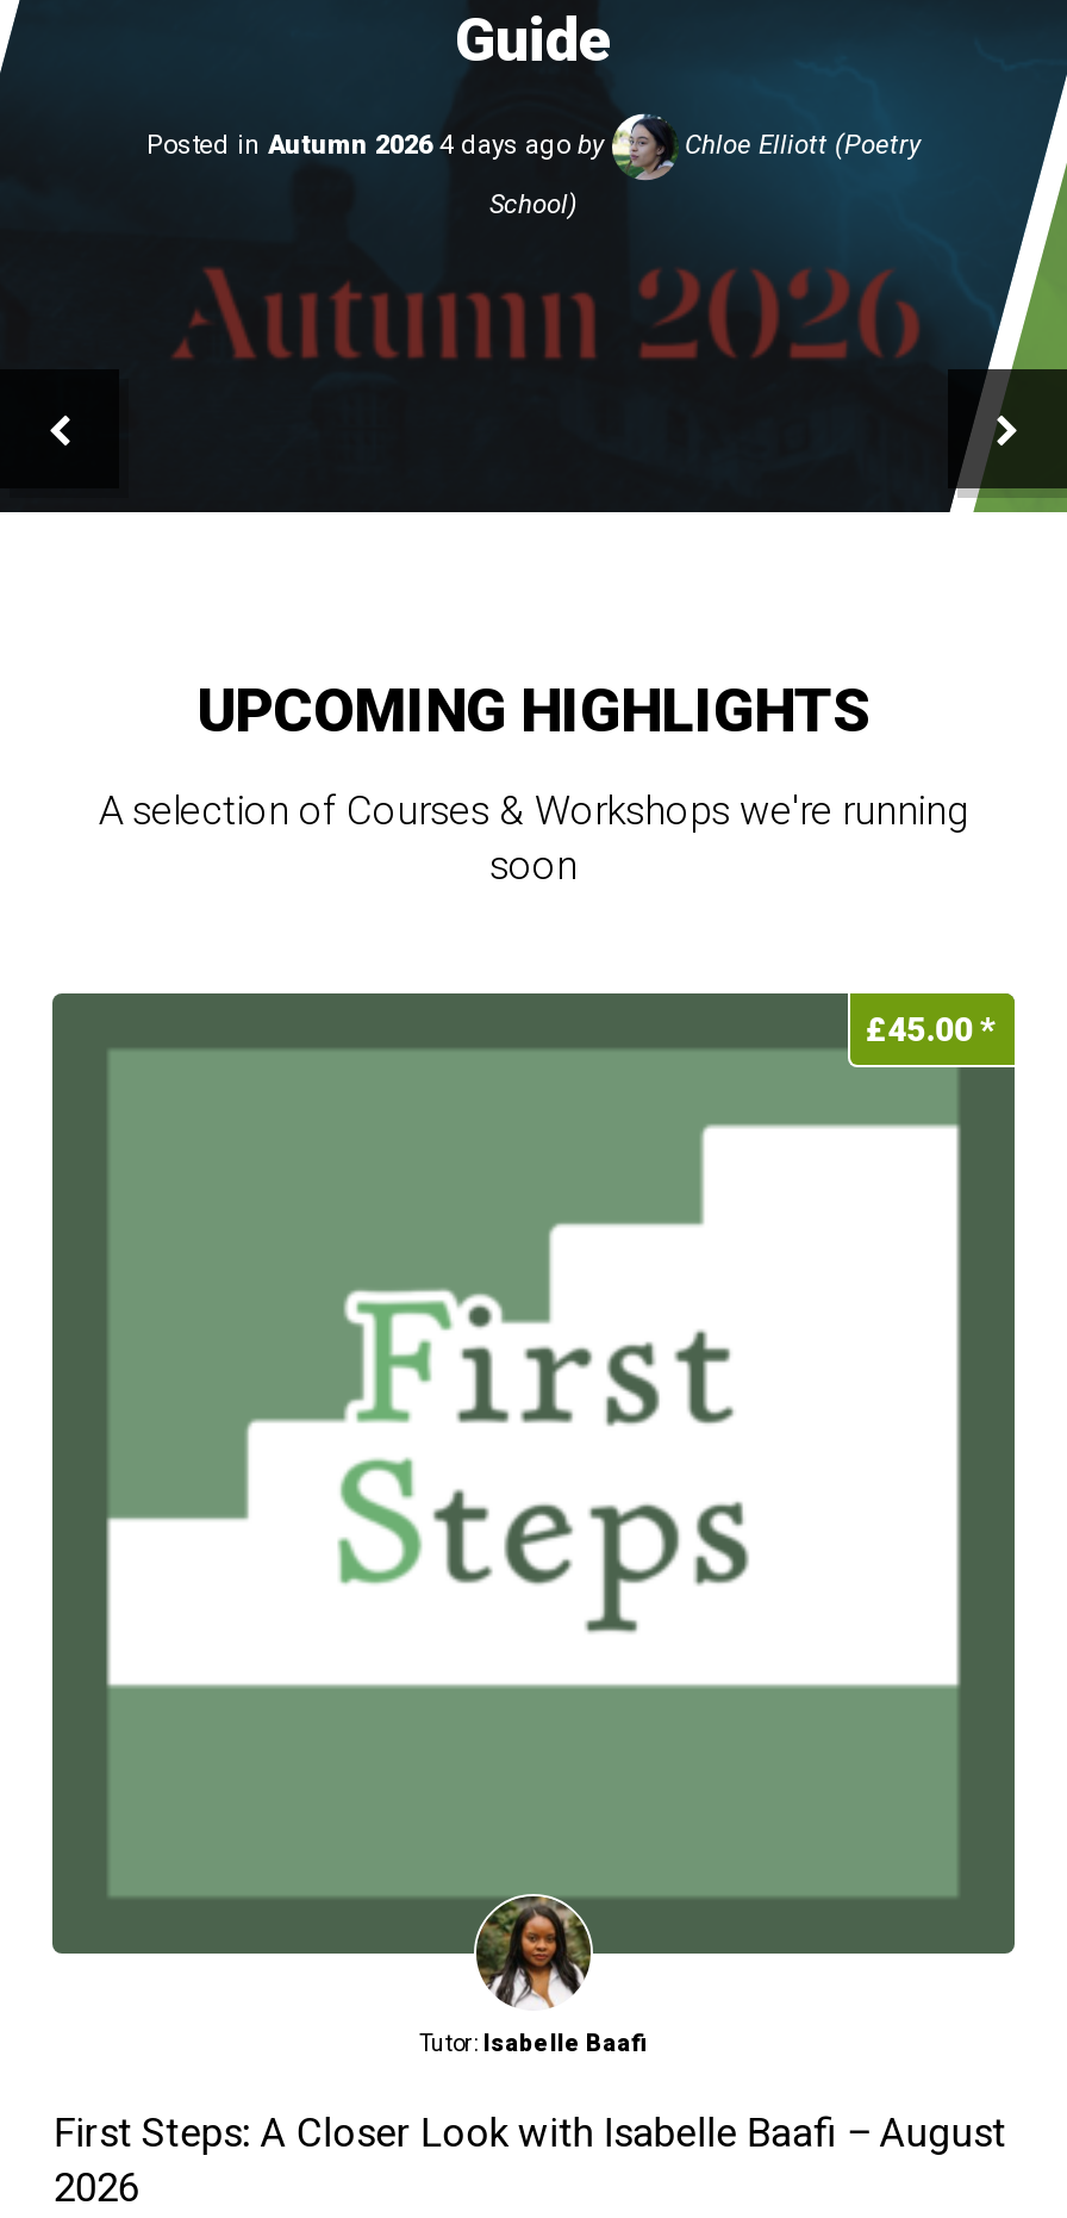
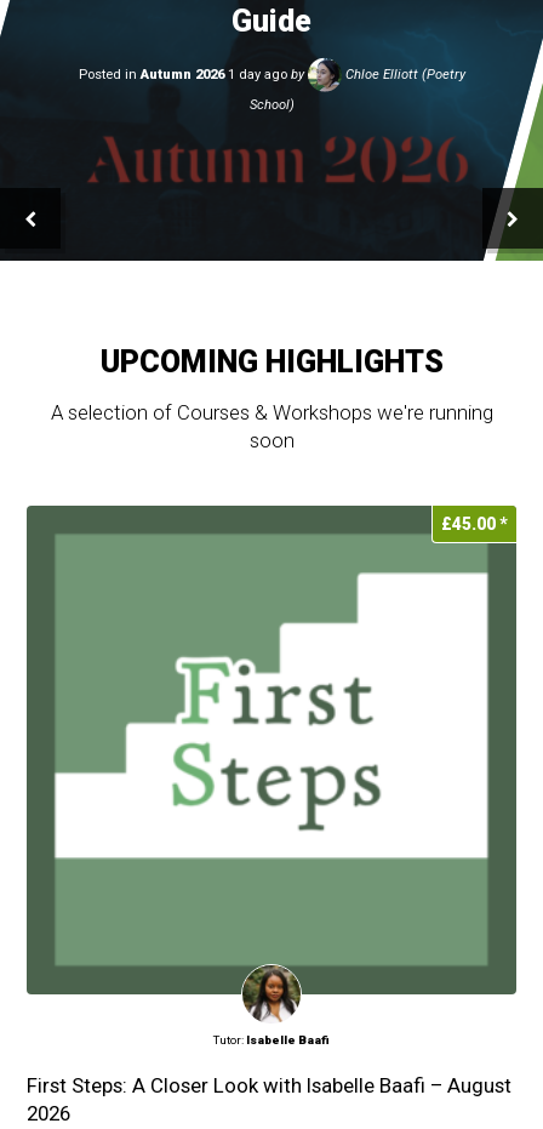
[146,129,611,160] Posted in Autumn 2026 4 days ago by -> [78,66,307,81] Posted in Autumn 2026 1 day ago by

